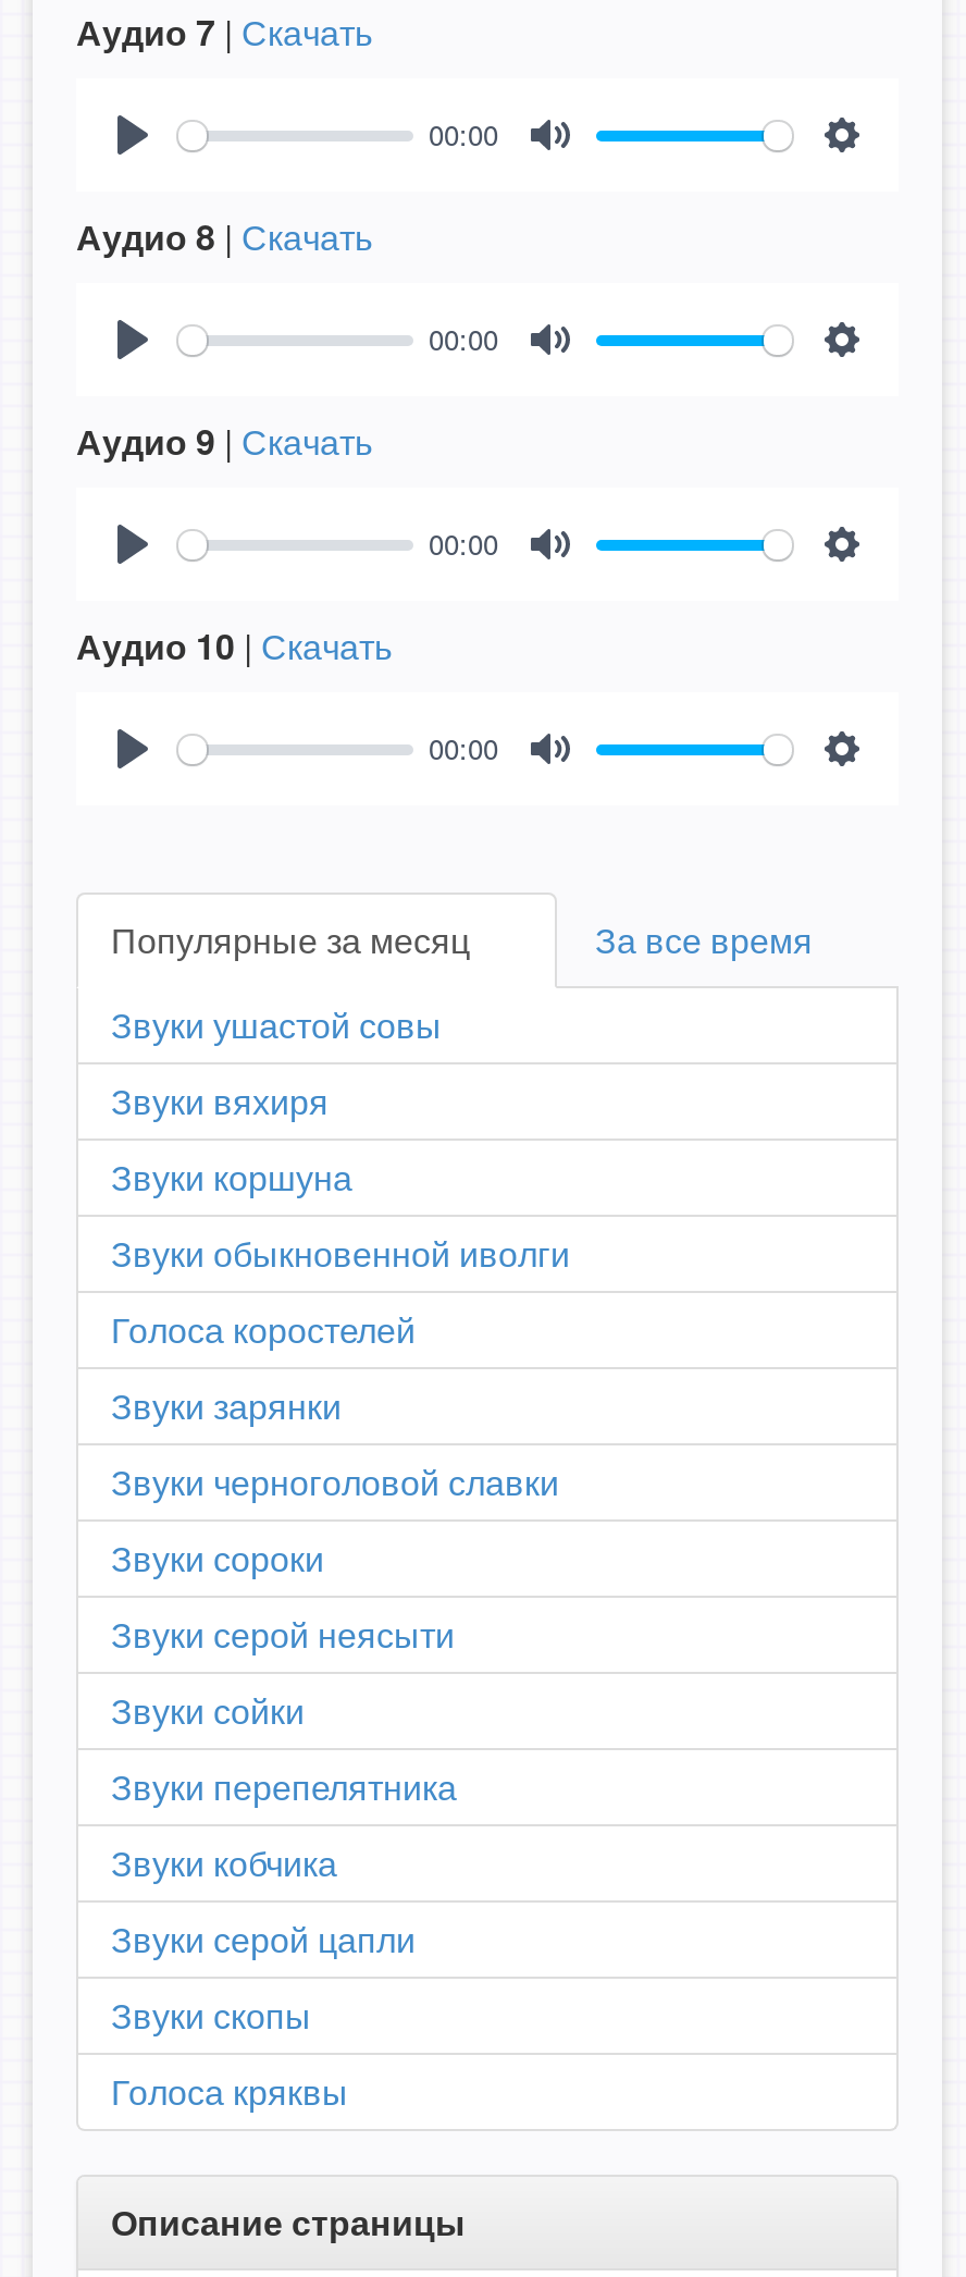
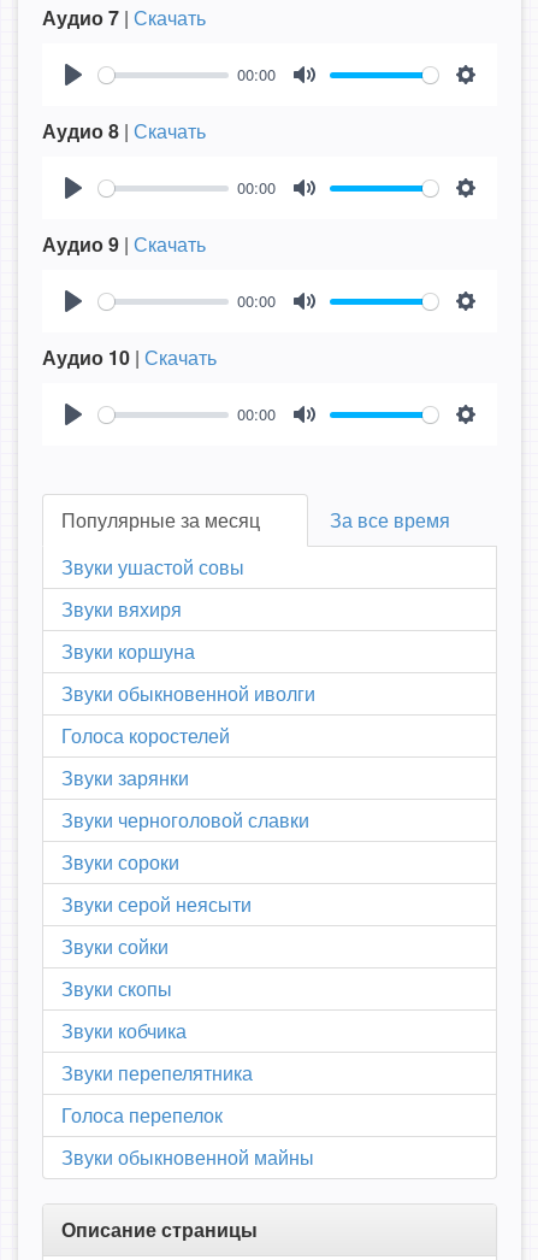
moved [111,1762,457,1888] -> [61,1017,253,1087]: Звуки кобчика | Звуки перепелятника
[111,1914,416,1964] Звуки серой цапли -> none
moved [111,1990,311,2040] -> [61,975,172,1002]: Звуки скопы
[111,2066,348,2116] Голоса кряквы -> [61,1101,314,1171] Голоса перепелок | Звуки обыкновенной майны

